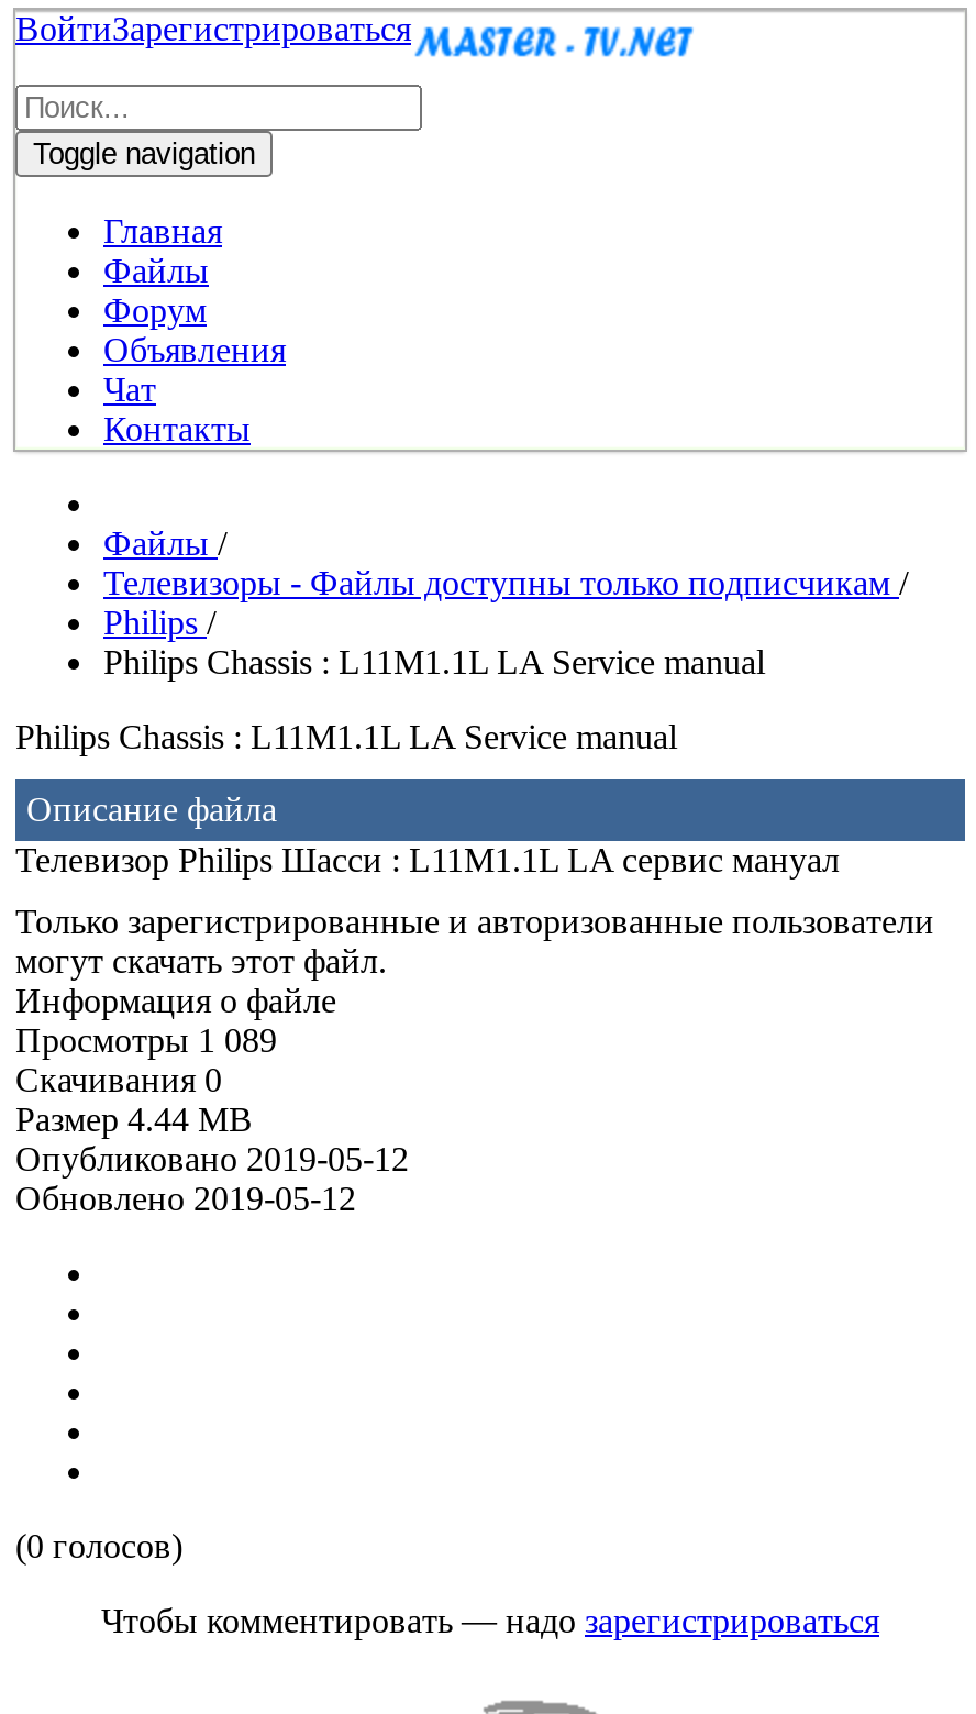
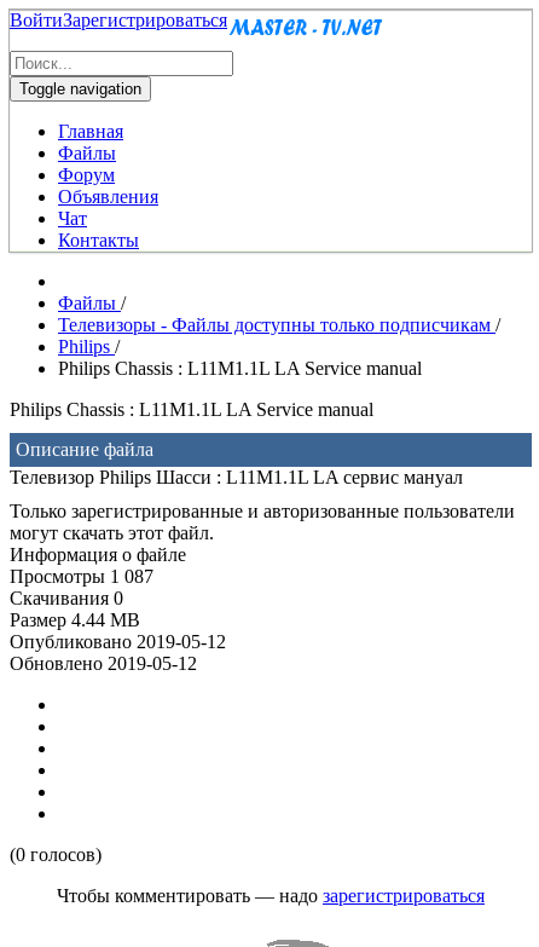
[15,1021,277,1059] Просмотры 1 089 -> [10,566,153,587] Просмотры 1 087

